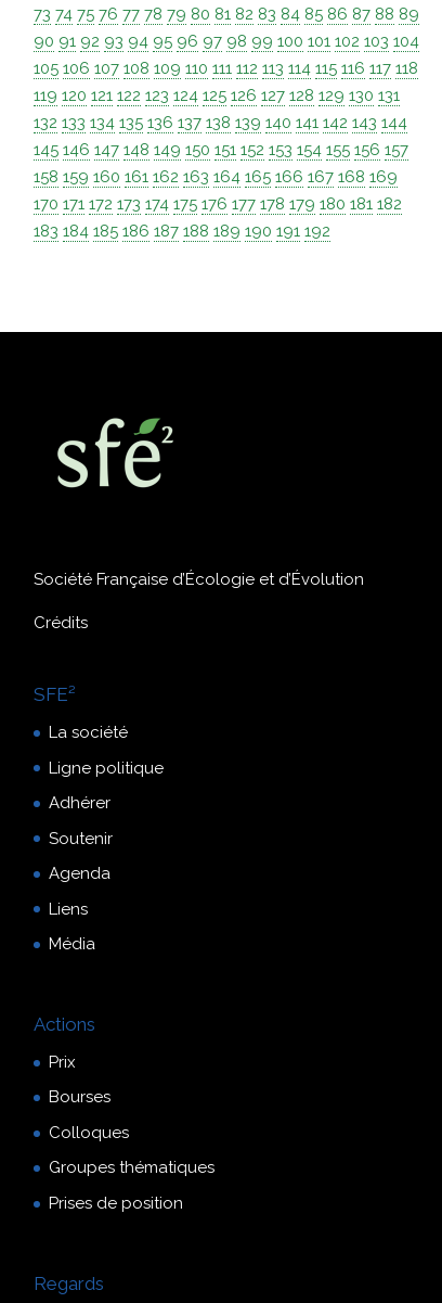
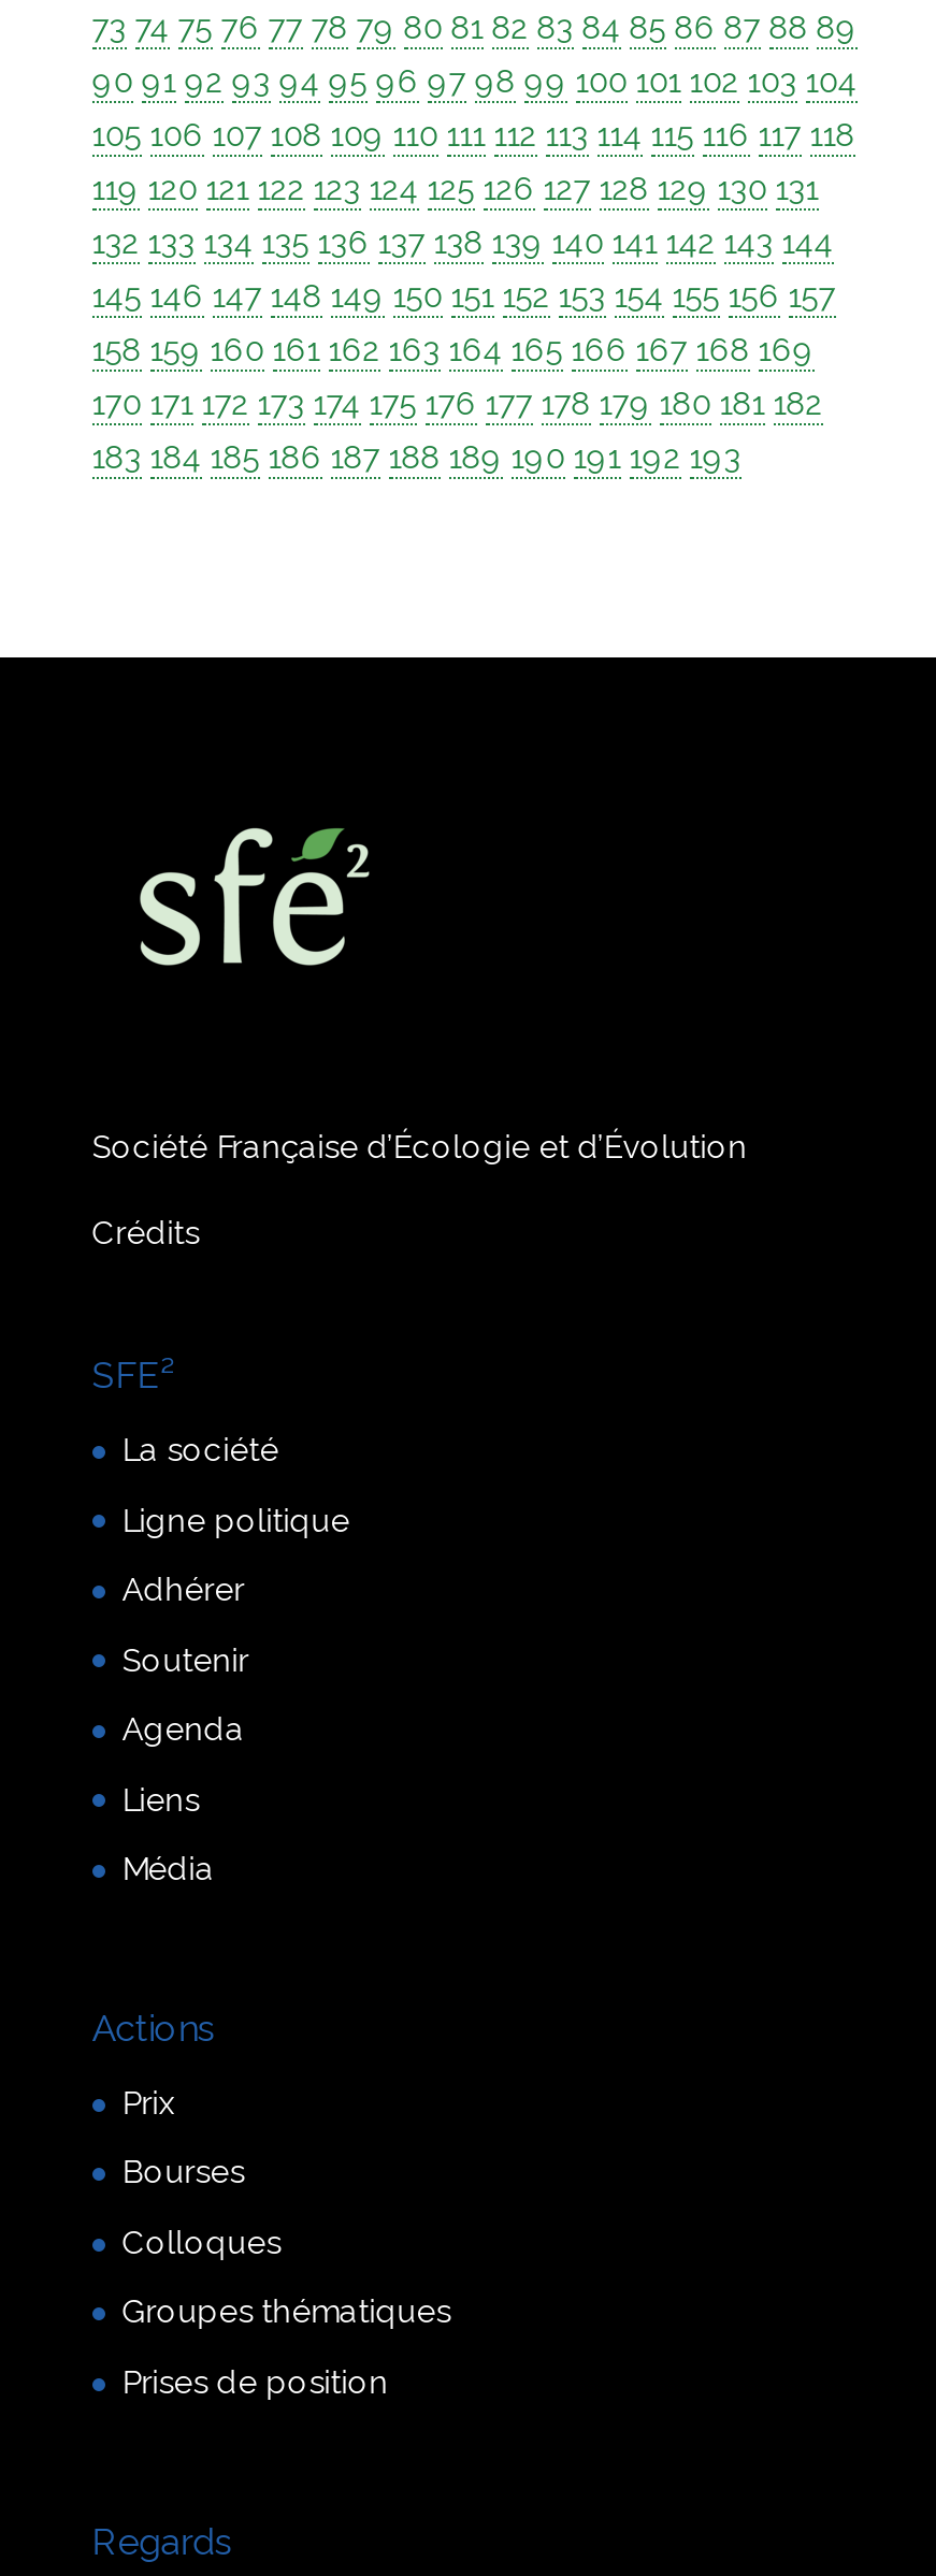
[33,221,330,241] 183 184 185 186 187 188 189 190 191 192 -> [92,438,741,477] 183 184 185 186 187 188 189 190 191 192 193

